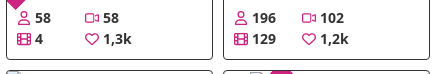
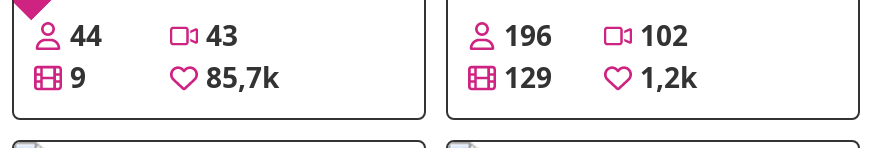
[35,8,132,48] 58 | 58 | 4 | 1,3k -> [70,16,280,96] 44 | 43 | 9 | 85,7k

